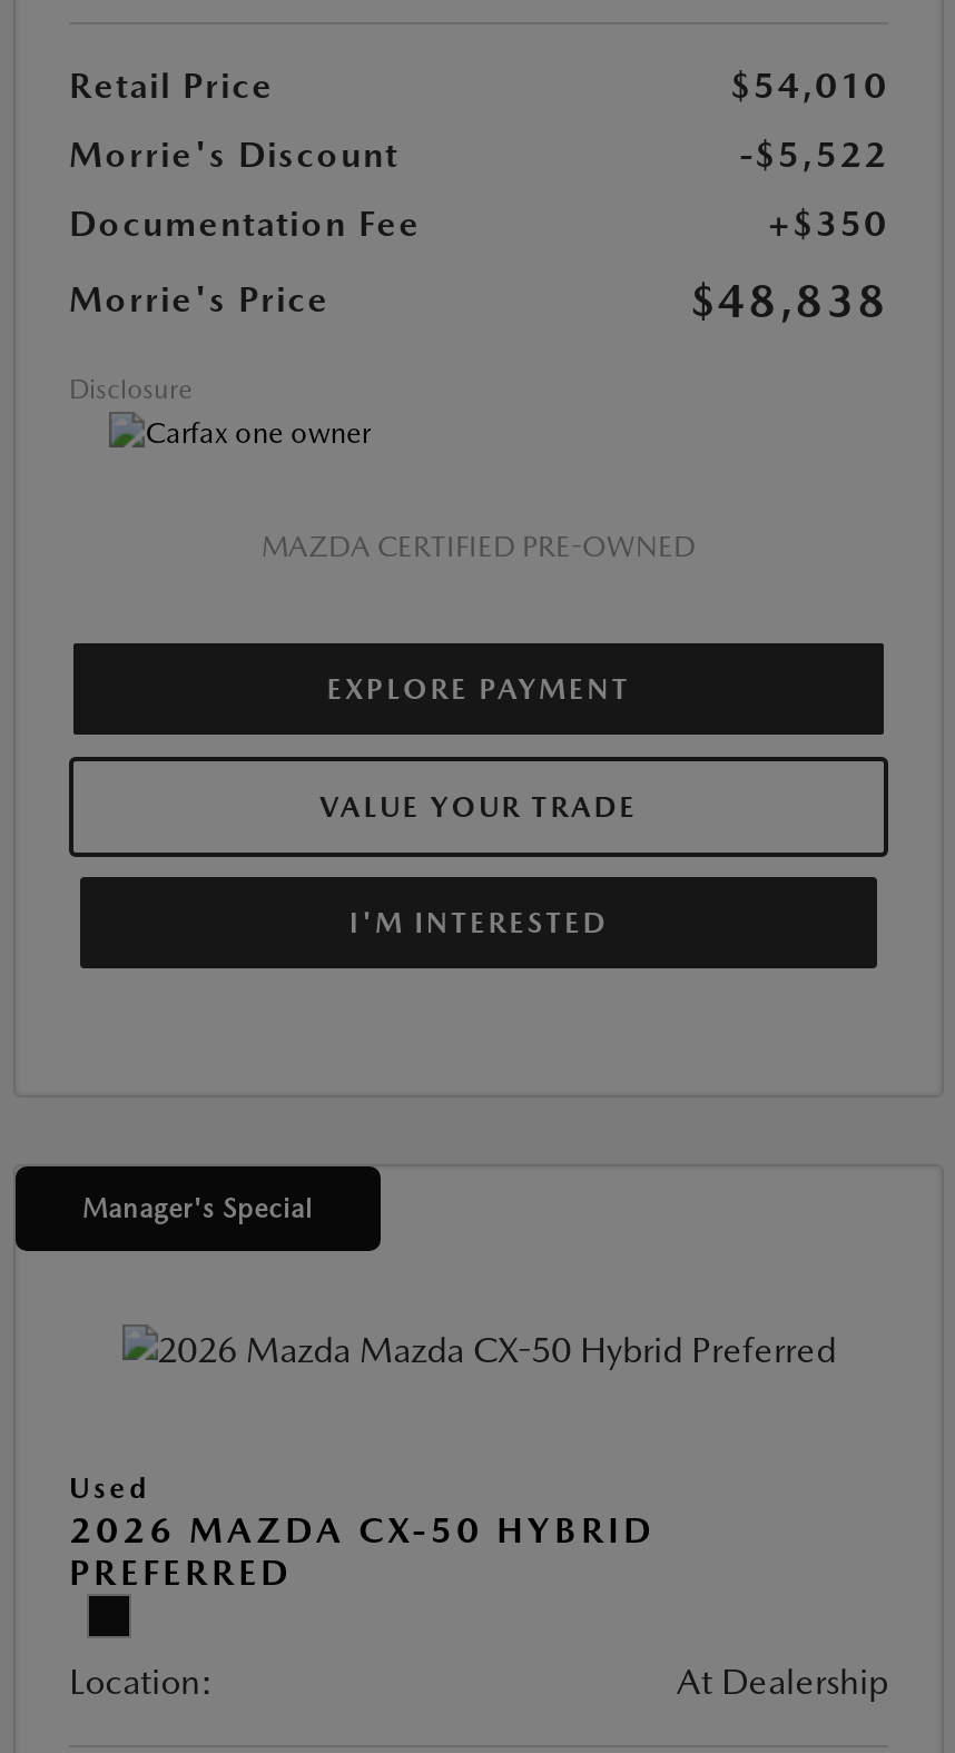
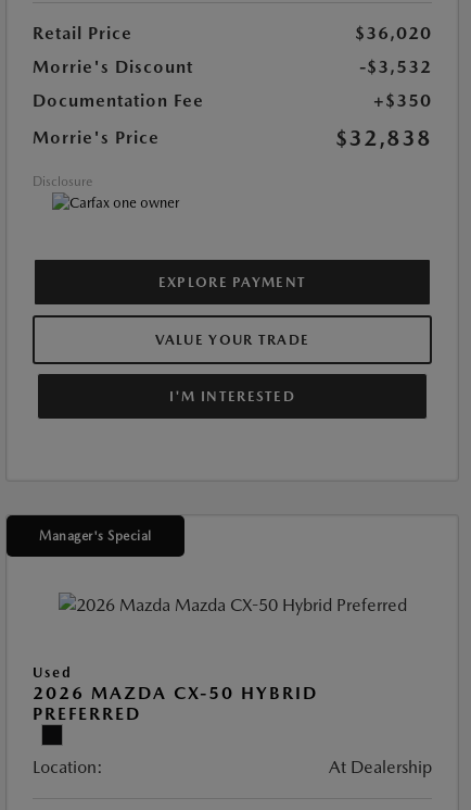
[730,64,888,106] $54,010 -> [355,22,432,43] $36,020
[739,133,888,175] -$5,522 -> [359,56,432,77] -$3,532
[690,273,888,326] $48,838 -> [335,125,432,151] $32,838
[262,530,696,563] MAZDA CERTIFIED PRE-OWNED -> none

